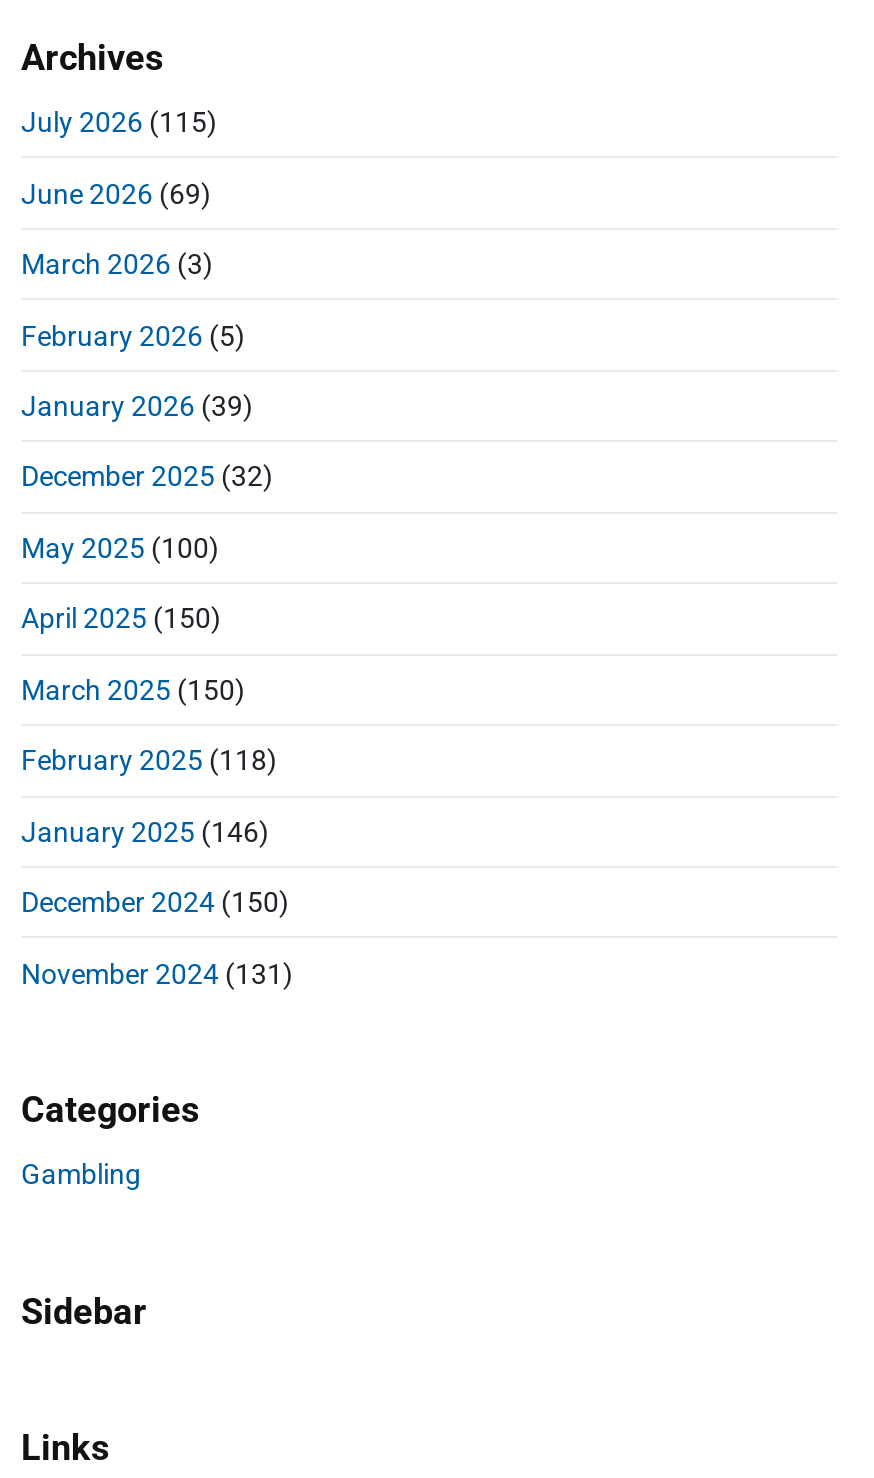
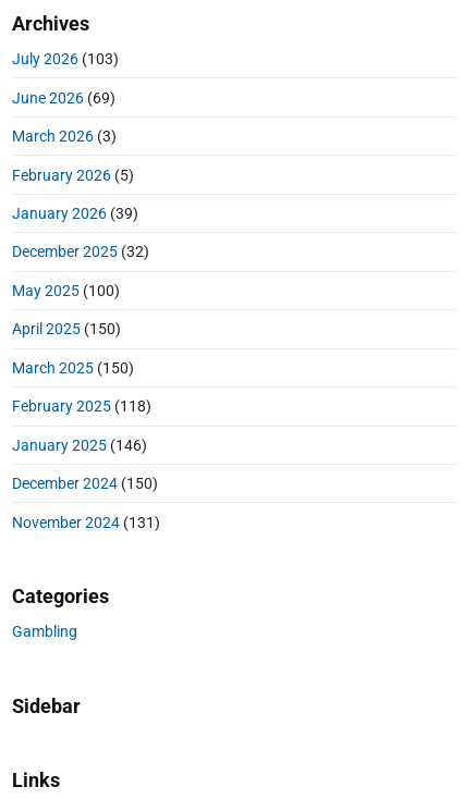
[21,106,217,138] July 2026 (115) -> [12,50,119,68] July 2026 (103)

